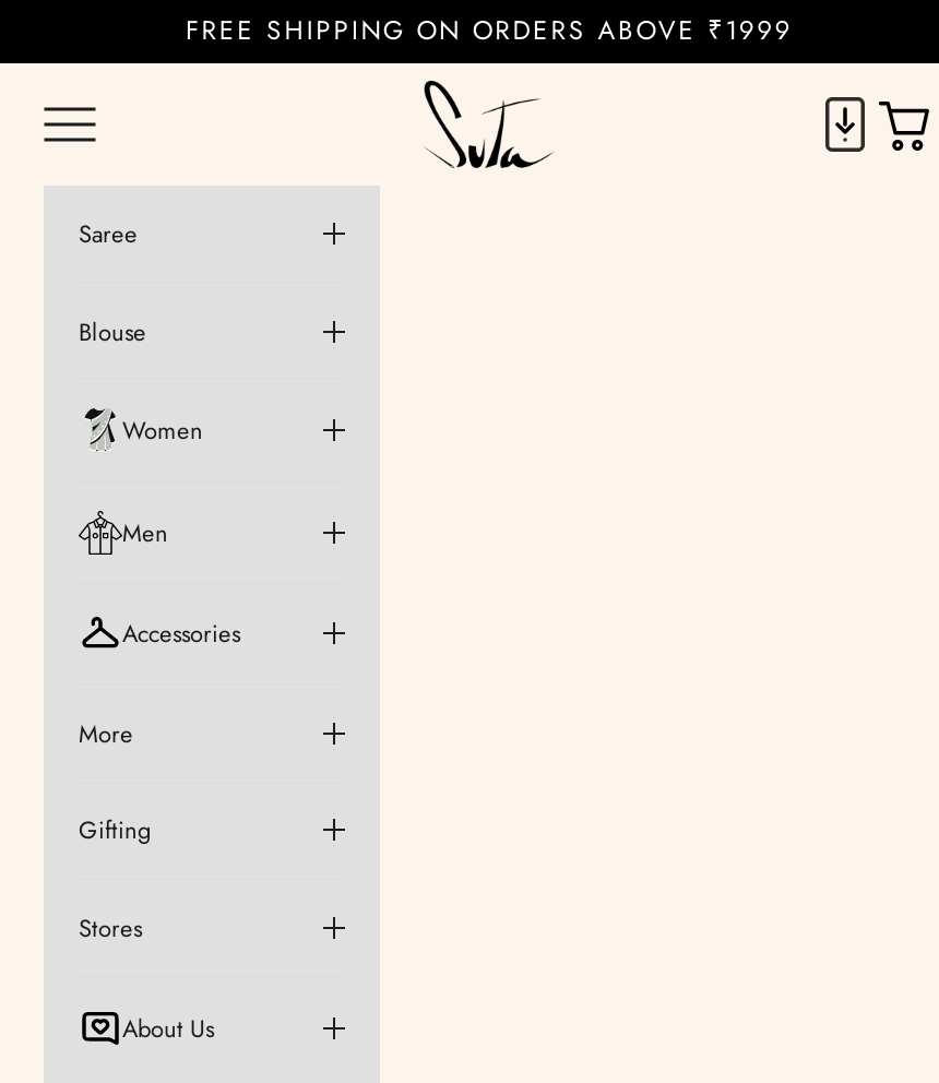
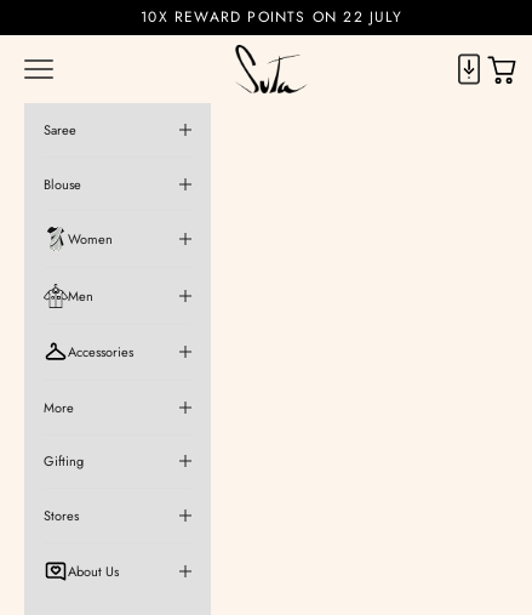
[186,11,793,50] FREE SHIPPING ON ORDERS ABOVE ₹1999 -> [141,6,402,28] 10X REWARD POINTS ON 22 JULY

